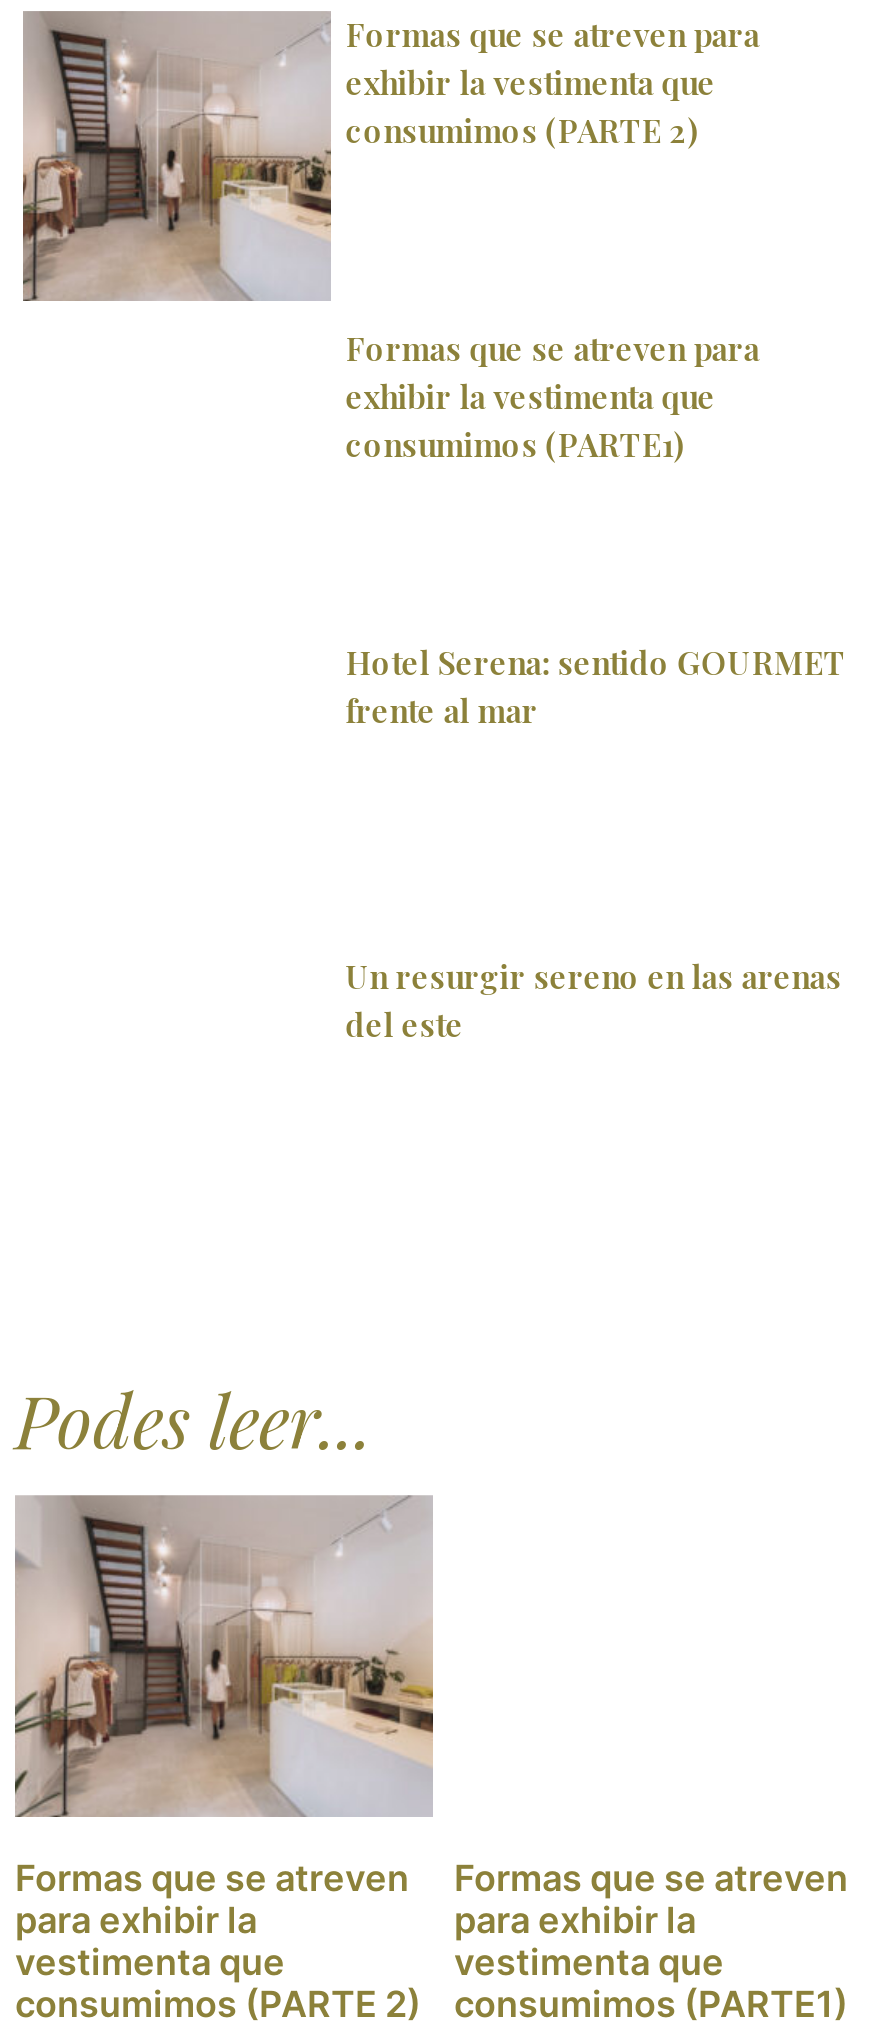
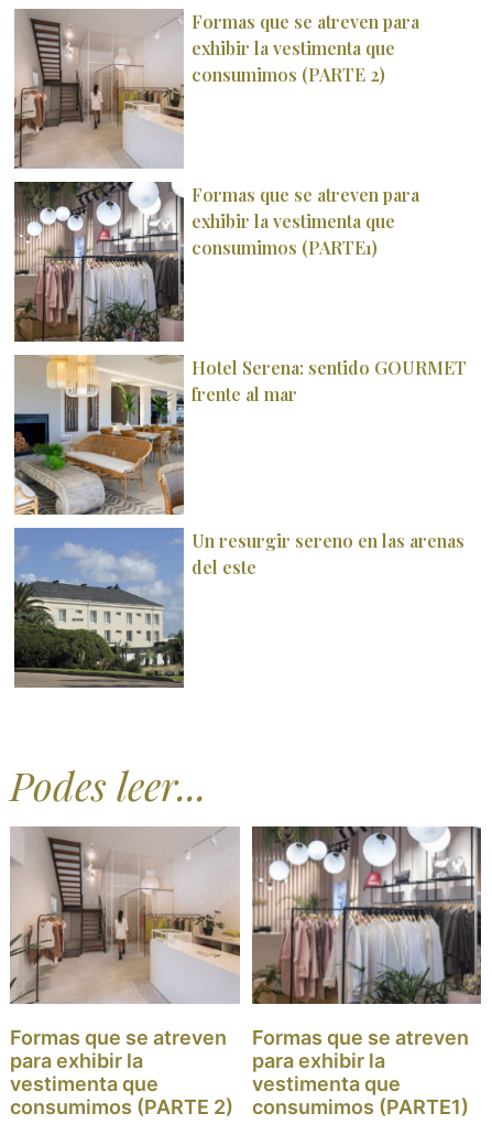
none -> [13,181,185,343] [image]
none -> [13,354,185,516] [image]
none -> [13,527,185,689] [image]
none -> [251,825,482,1005] [image]

